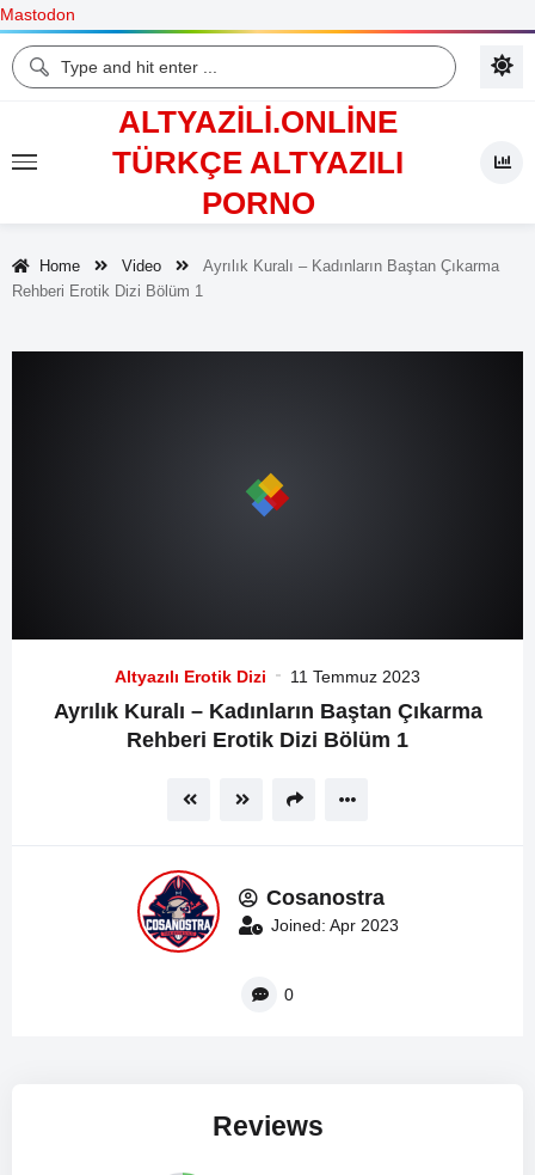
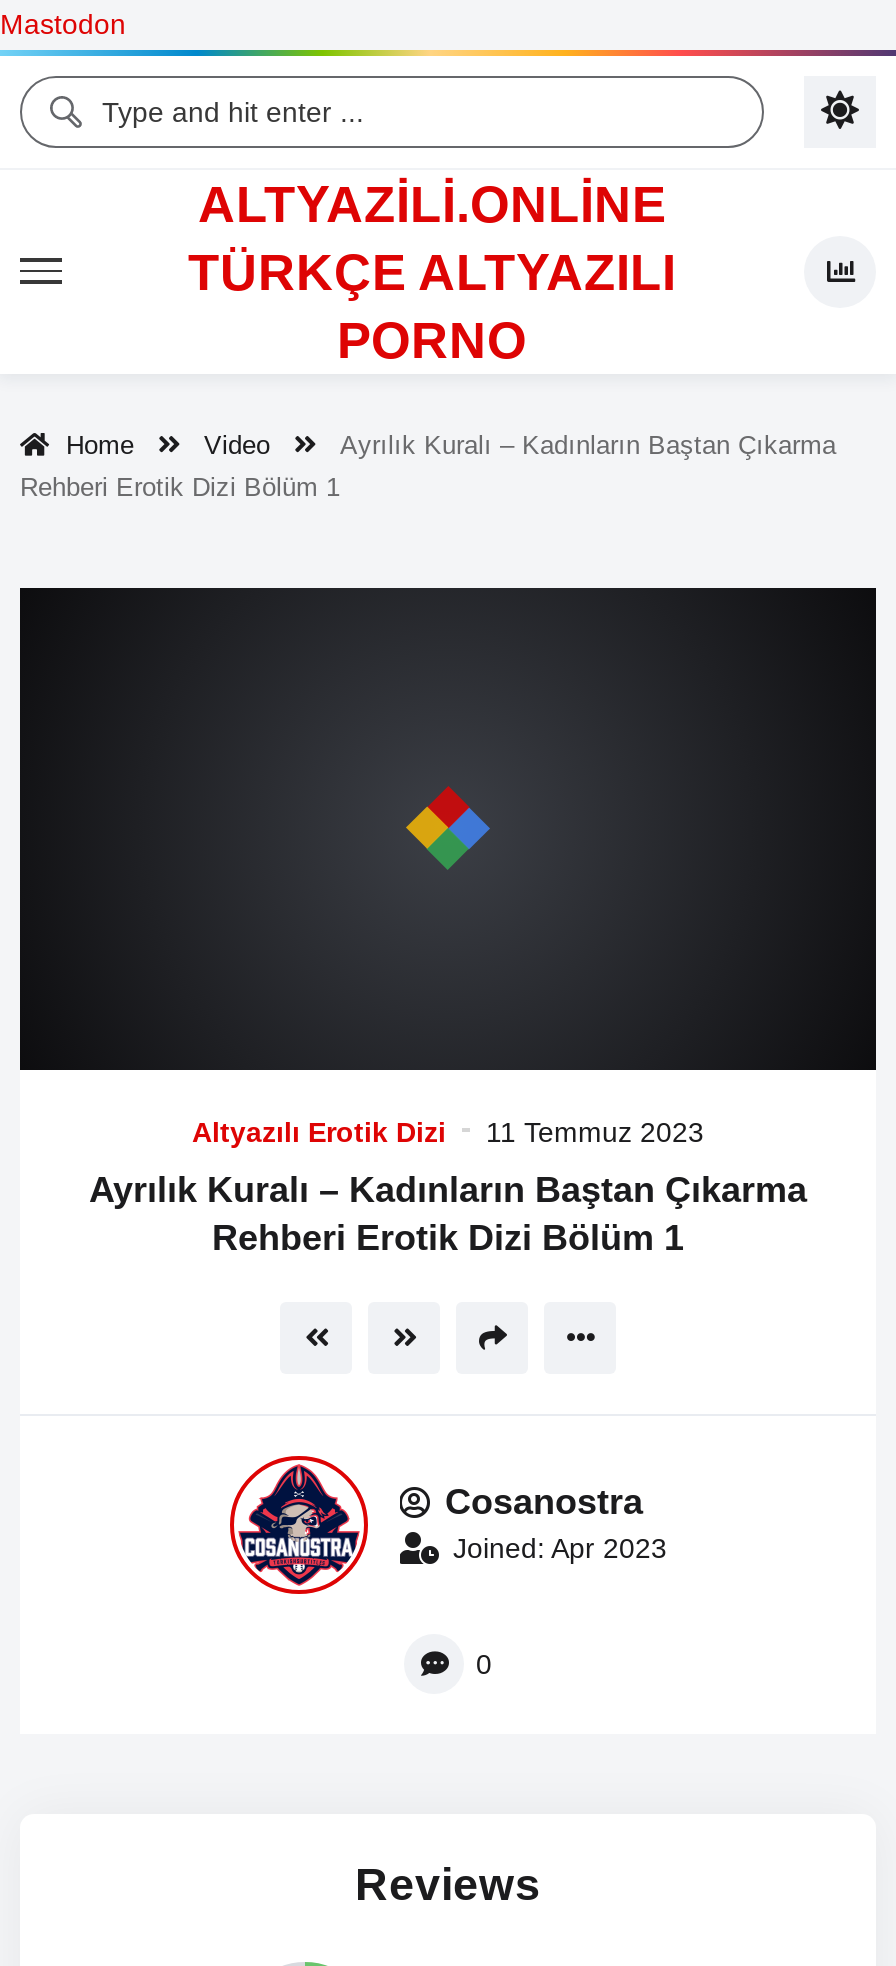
[244,471,291,518] [image] -> [406,786,490,870] [image]

